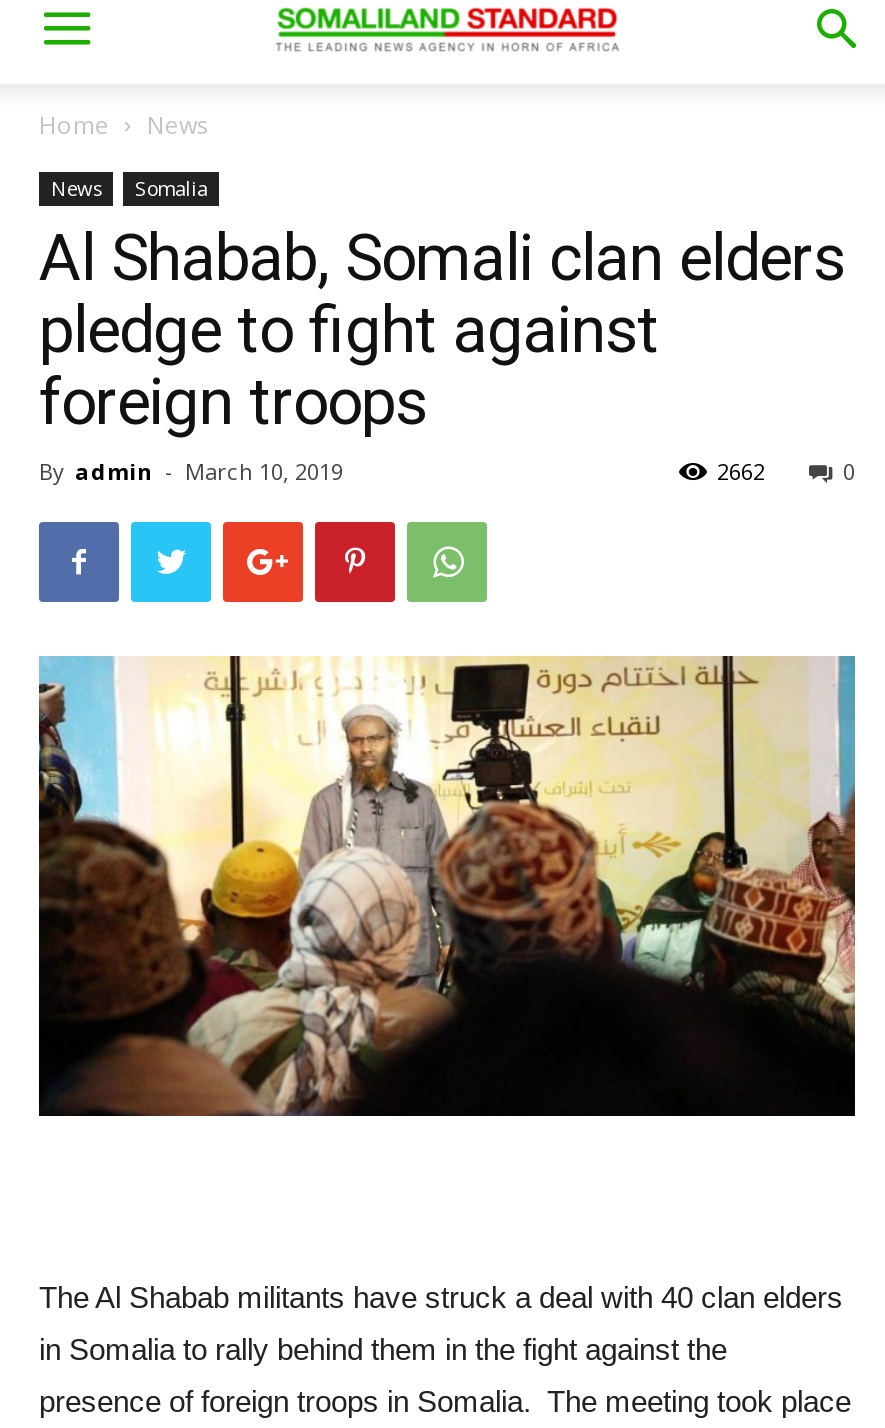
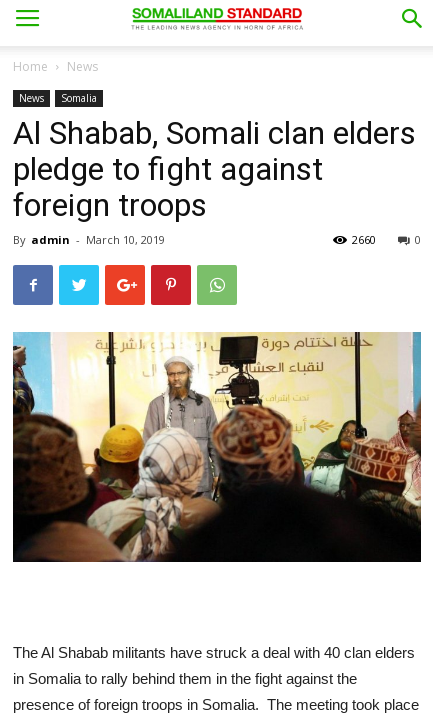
[717,456,765,486] 2662 -> [352,232,376,247] 2660

